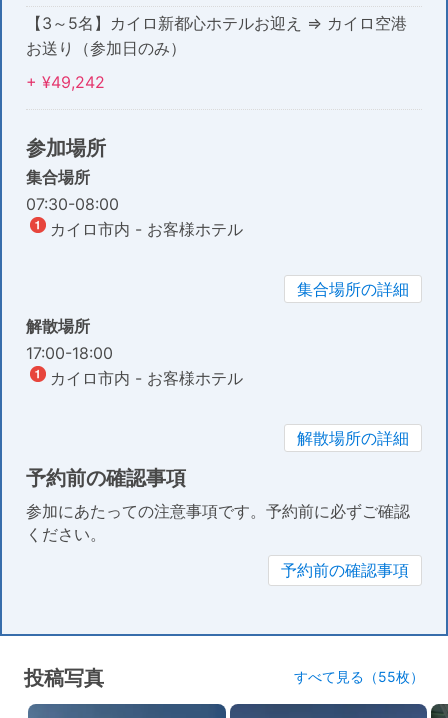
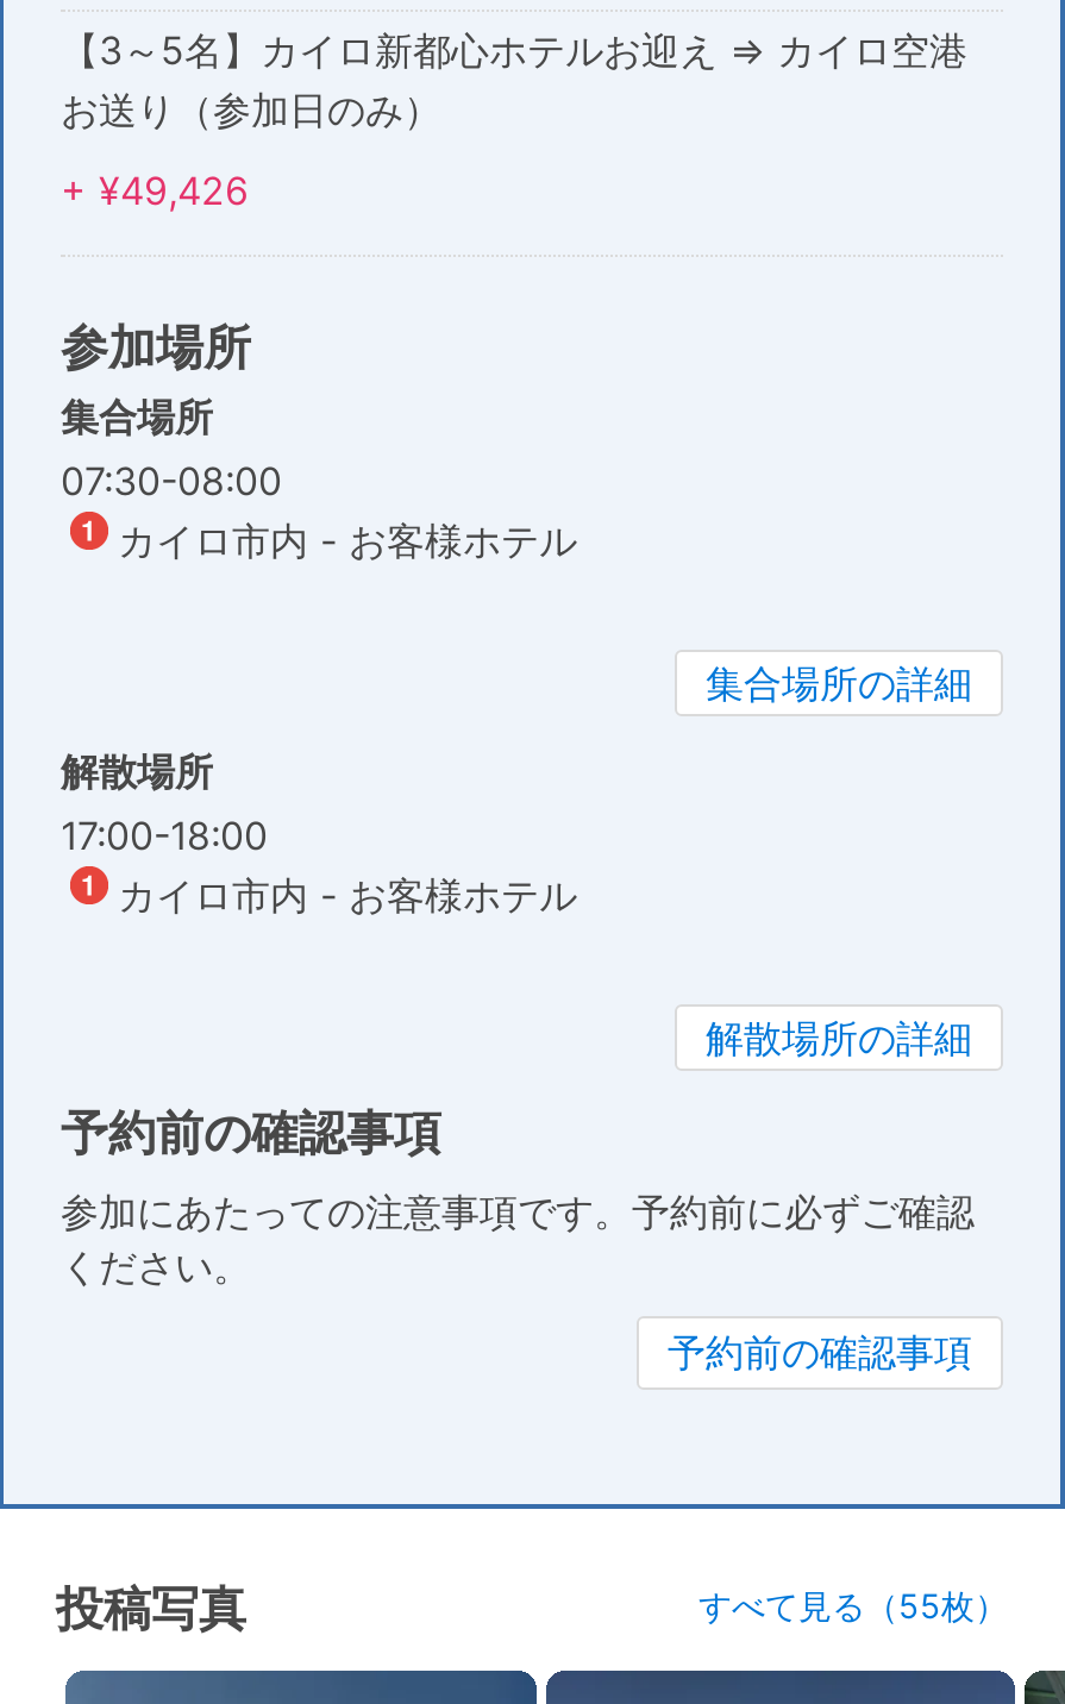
[26,72,105,92] + ¥49,242 -> [61,167,249,215] + ¥49,426

